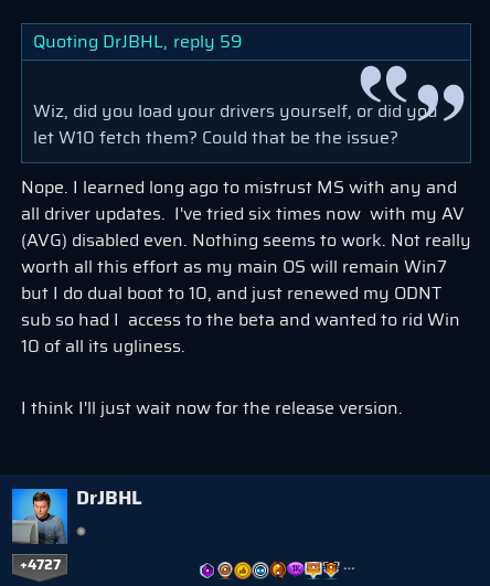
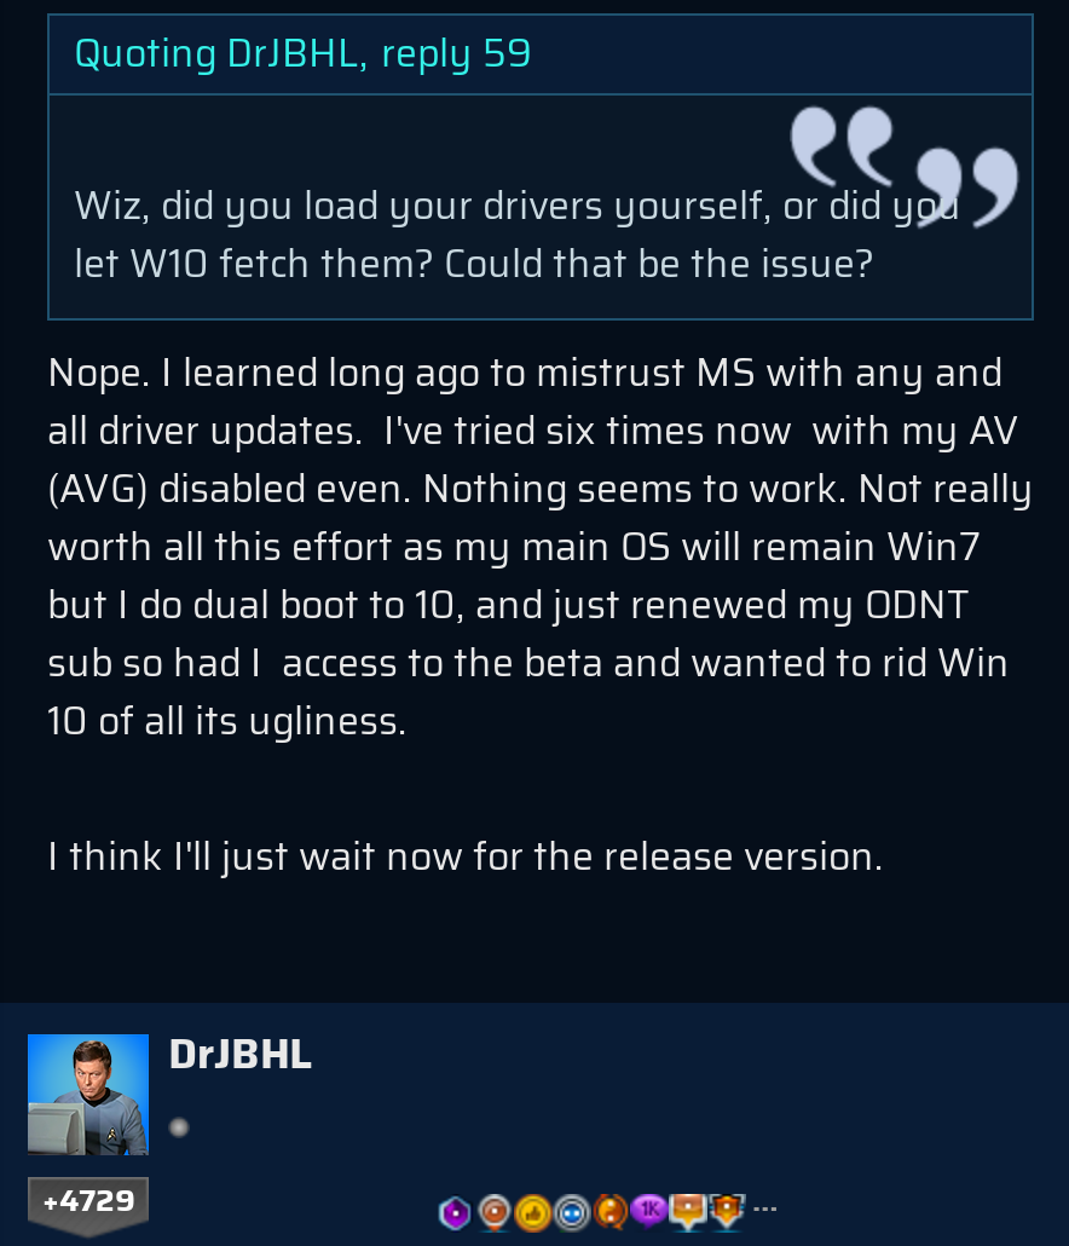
[19,553,60,576] +4727 -> [42,1174,134,1225] +4729

